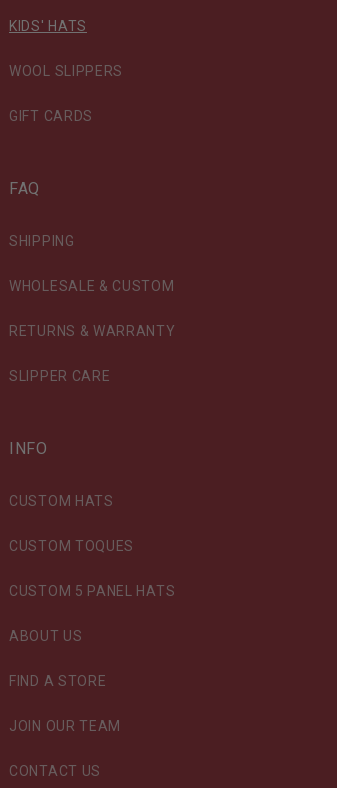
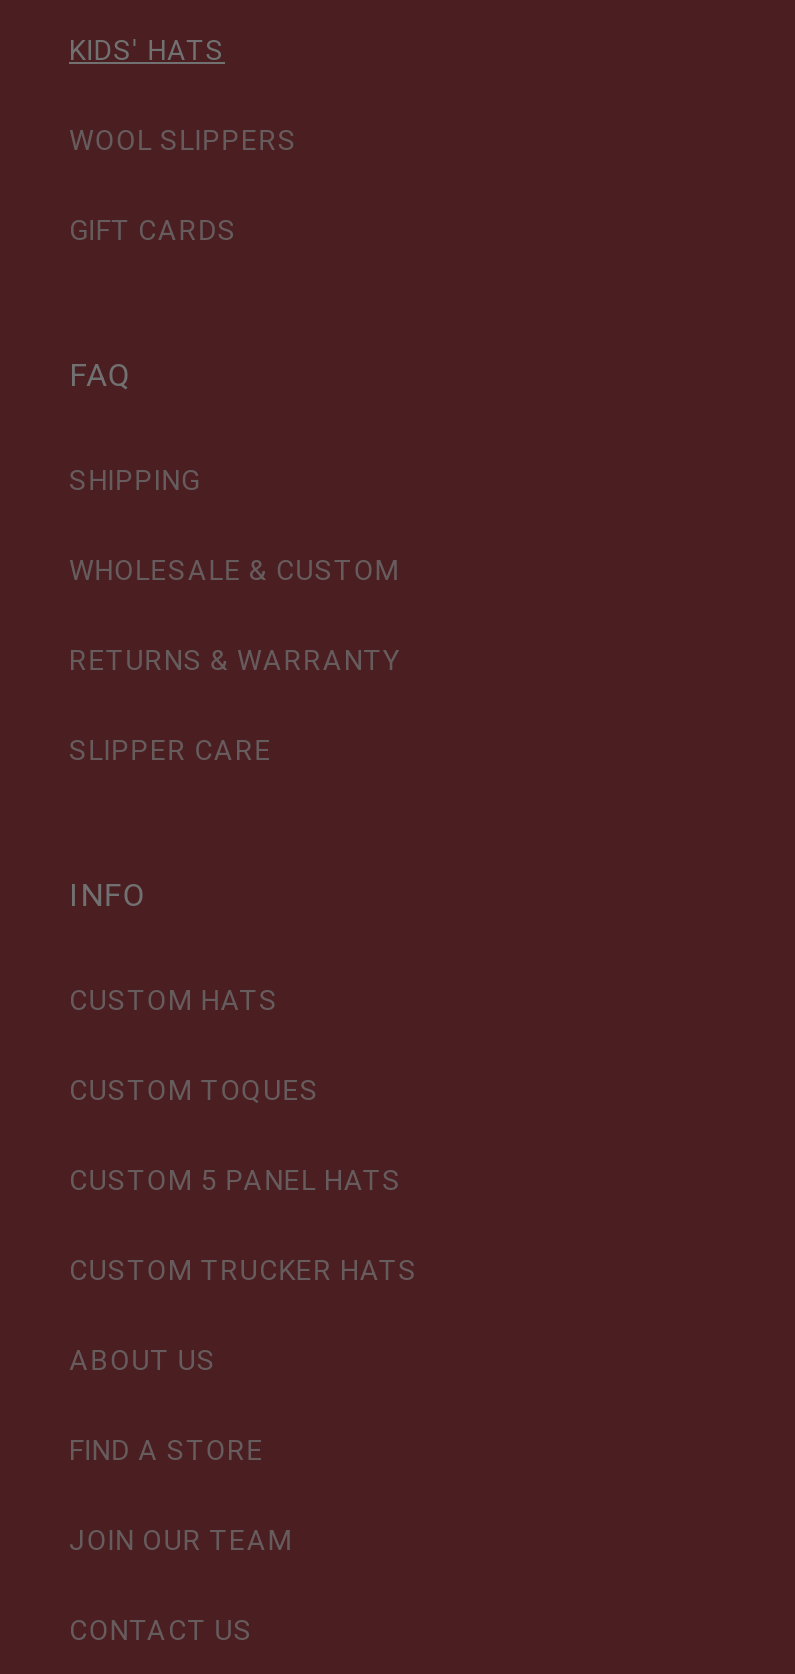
none -> [69,1254,418,1286] CUSTOM TRUCKER HATS

